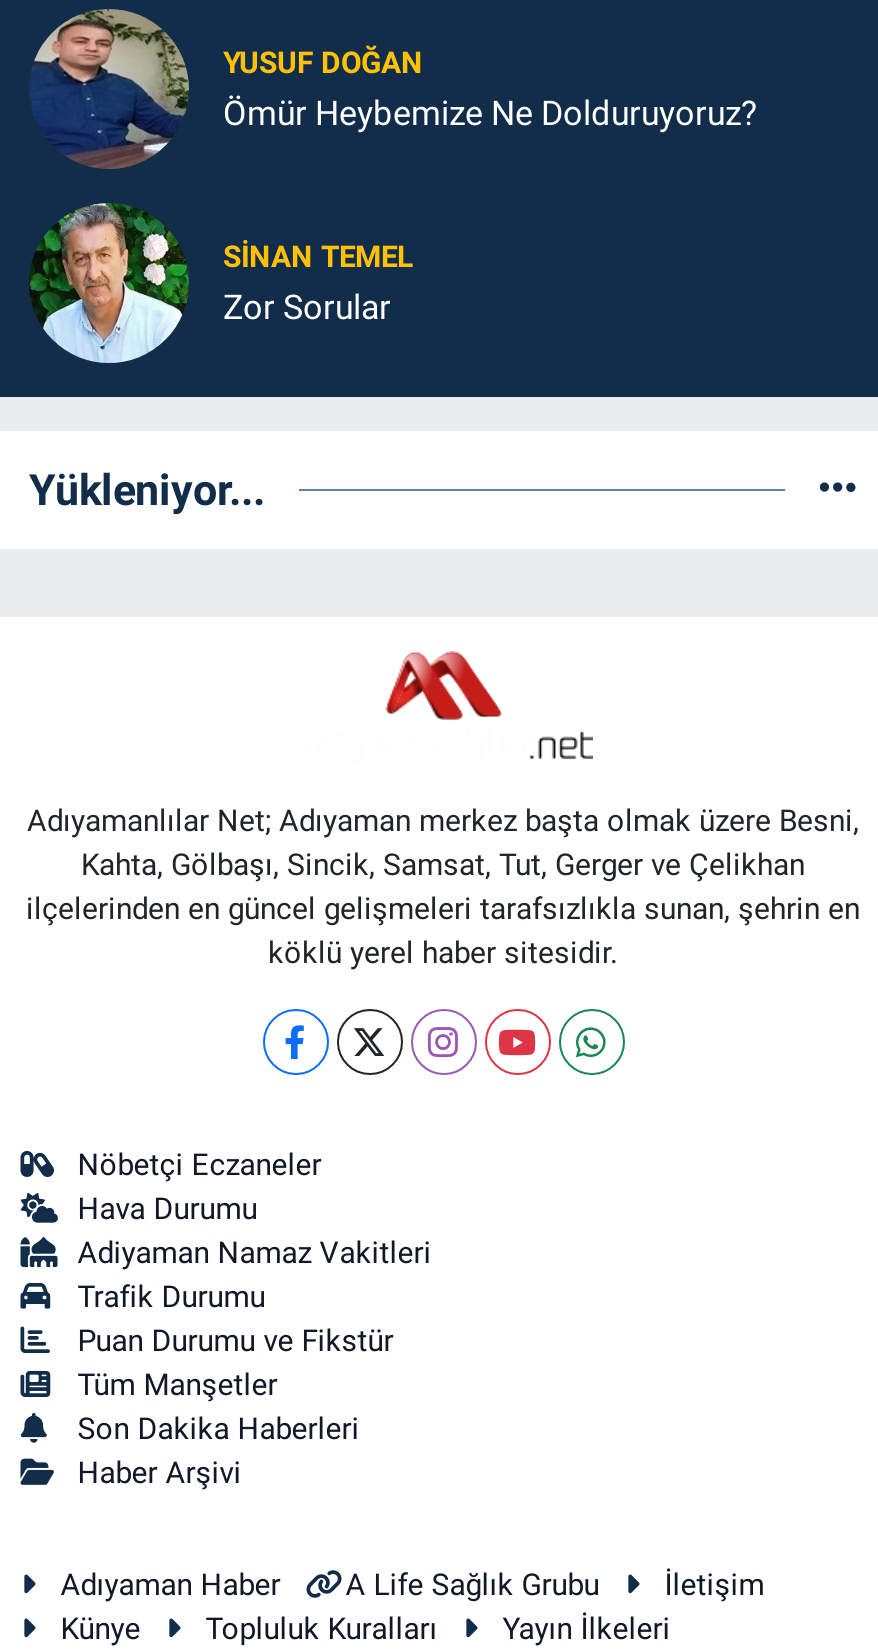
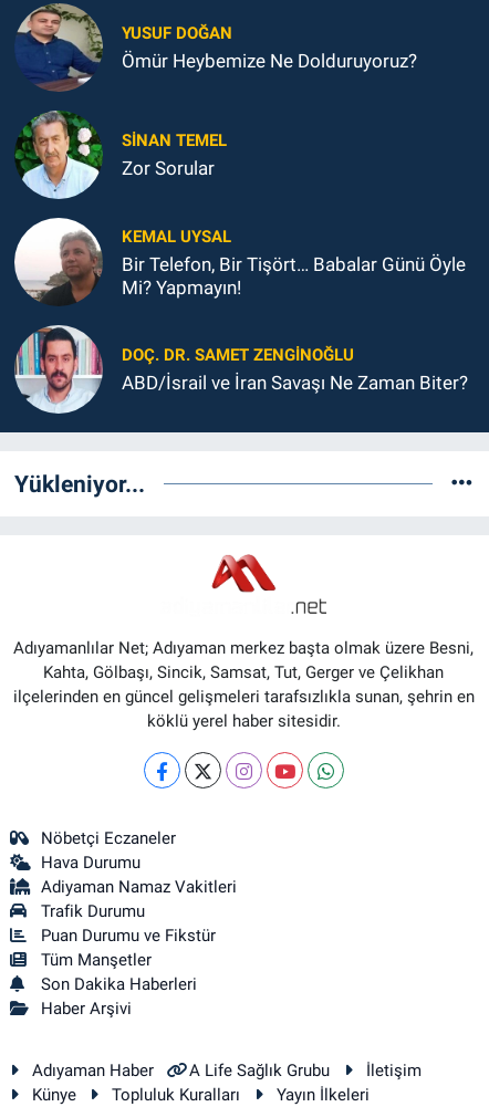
none -> [13,218,468,394] [image] | KEMAL UYSAL | Bir Telefon, Bir Tişört… Babalar Günü Öyle | Mi? Yapmayın! | DOÇ. DR. SAMET ZENGİNOĞLU | ABD/İsrail ve İran Savaşı Ne Zaman Biter?
none -> [13,324,104,404] [image]
moved [29,465,265,515] -> [14,470,145,498]: Yükleniyor...

